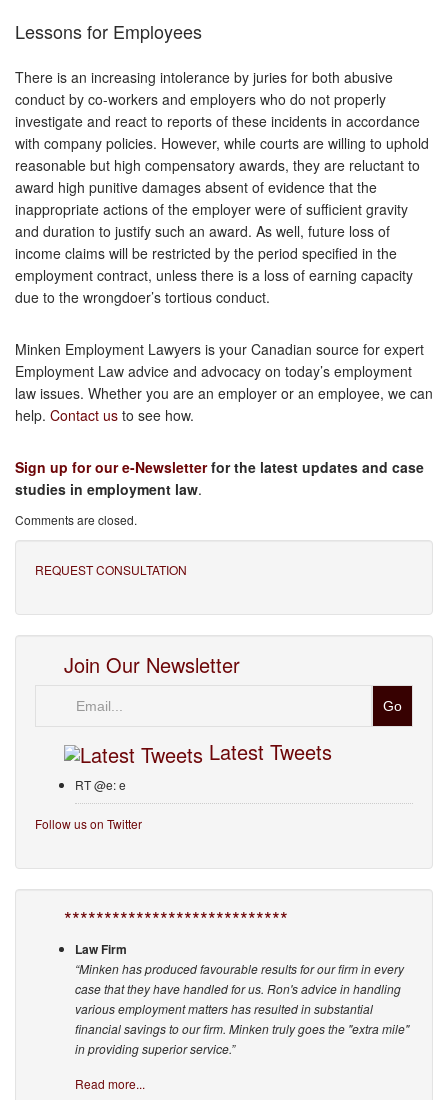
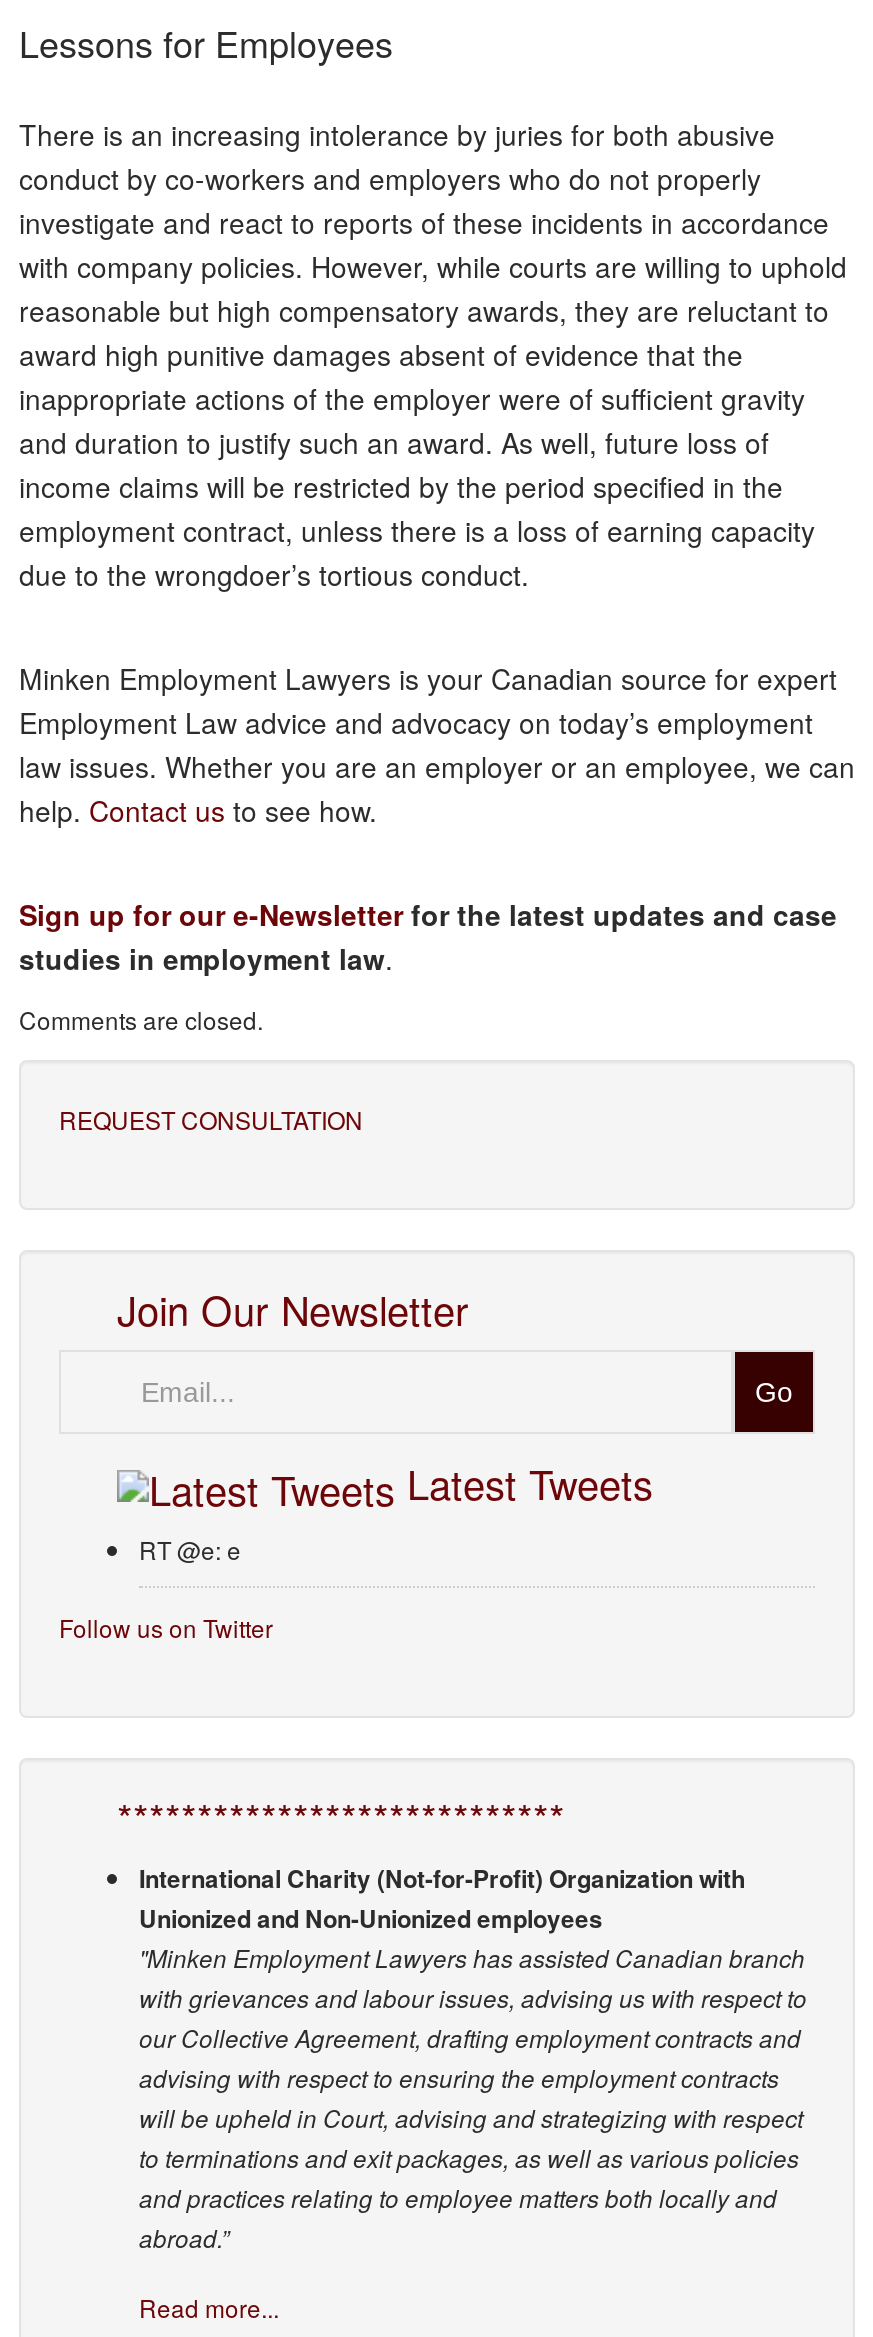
[75,940,409,1057] Law Firm | “Minken has produced favourable results for our firm in every | case that they have handled for us. Ron's advice in handling | various employment matters has resulted in substantial | financial savings to our firm. Minken truly goes the "extra mile" | in providing superior service.” -> [139,1859,807,2253] International Charity (Not-for-Profit) Organization with | Unionized and Non-Unionized employees | "Minken Employment Lawyers has assisted Canadian branch | with grievances and labour issues, advising us with respect to | our Collective Agreement, drafting employment contracts and | advising with respect to ensuring the employment contracts | will be upheld in Court, advising and strategizing with respect | to terminations and exit packages, as well as various policies | and practices relating to employee matters both locally and | abroad.”

